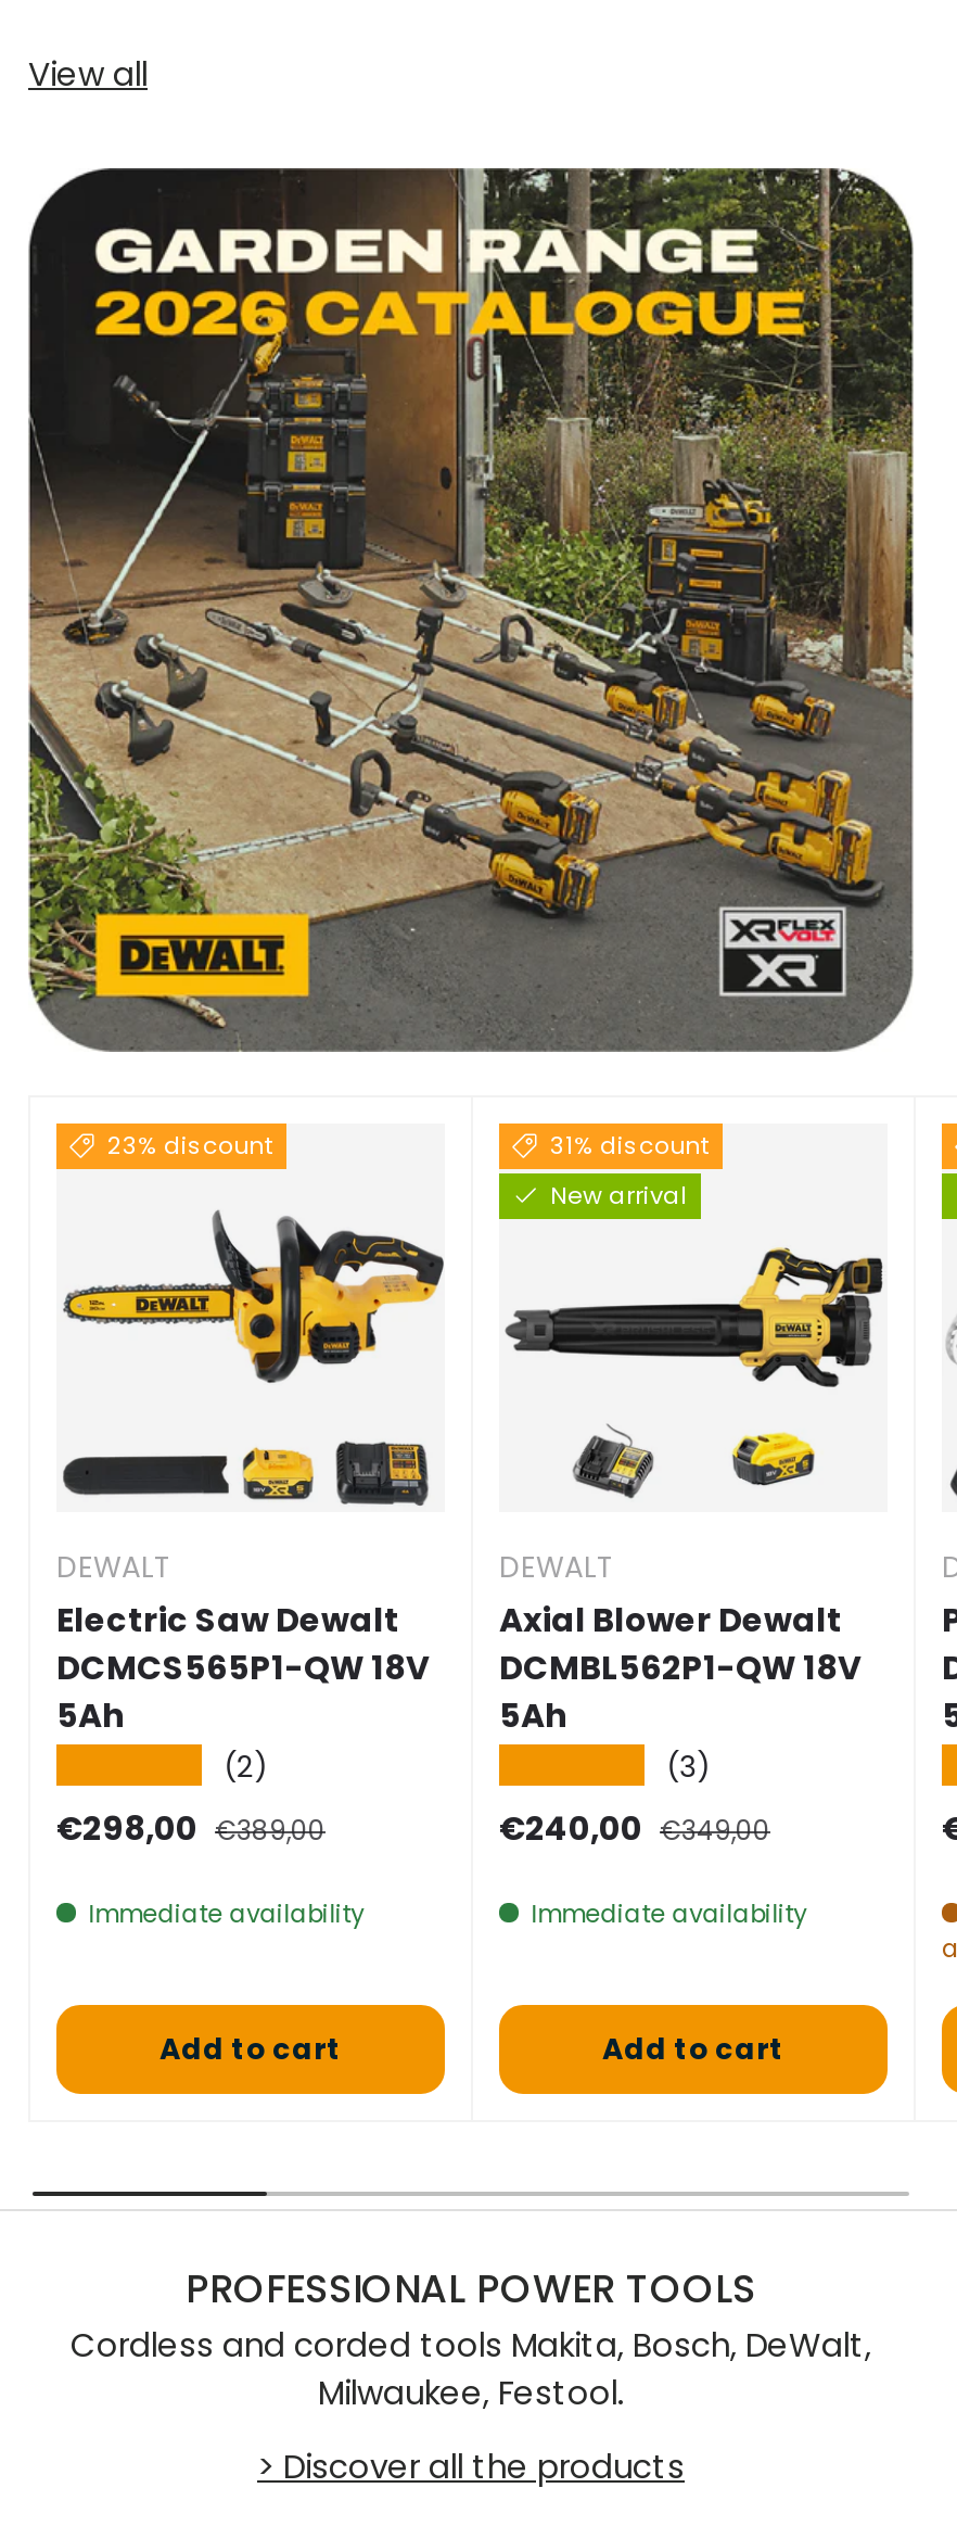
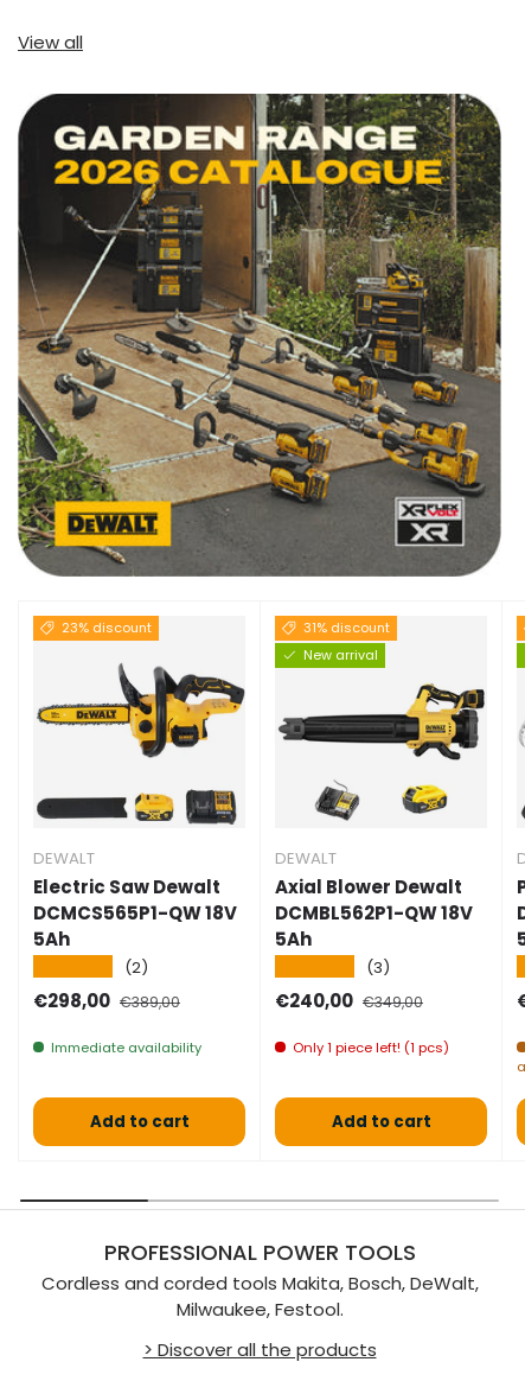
[531,1897,806,1931] Immediate availability -> [292,1038,449,1057] Only 1 piece left! (1 pcs)

